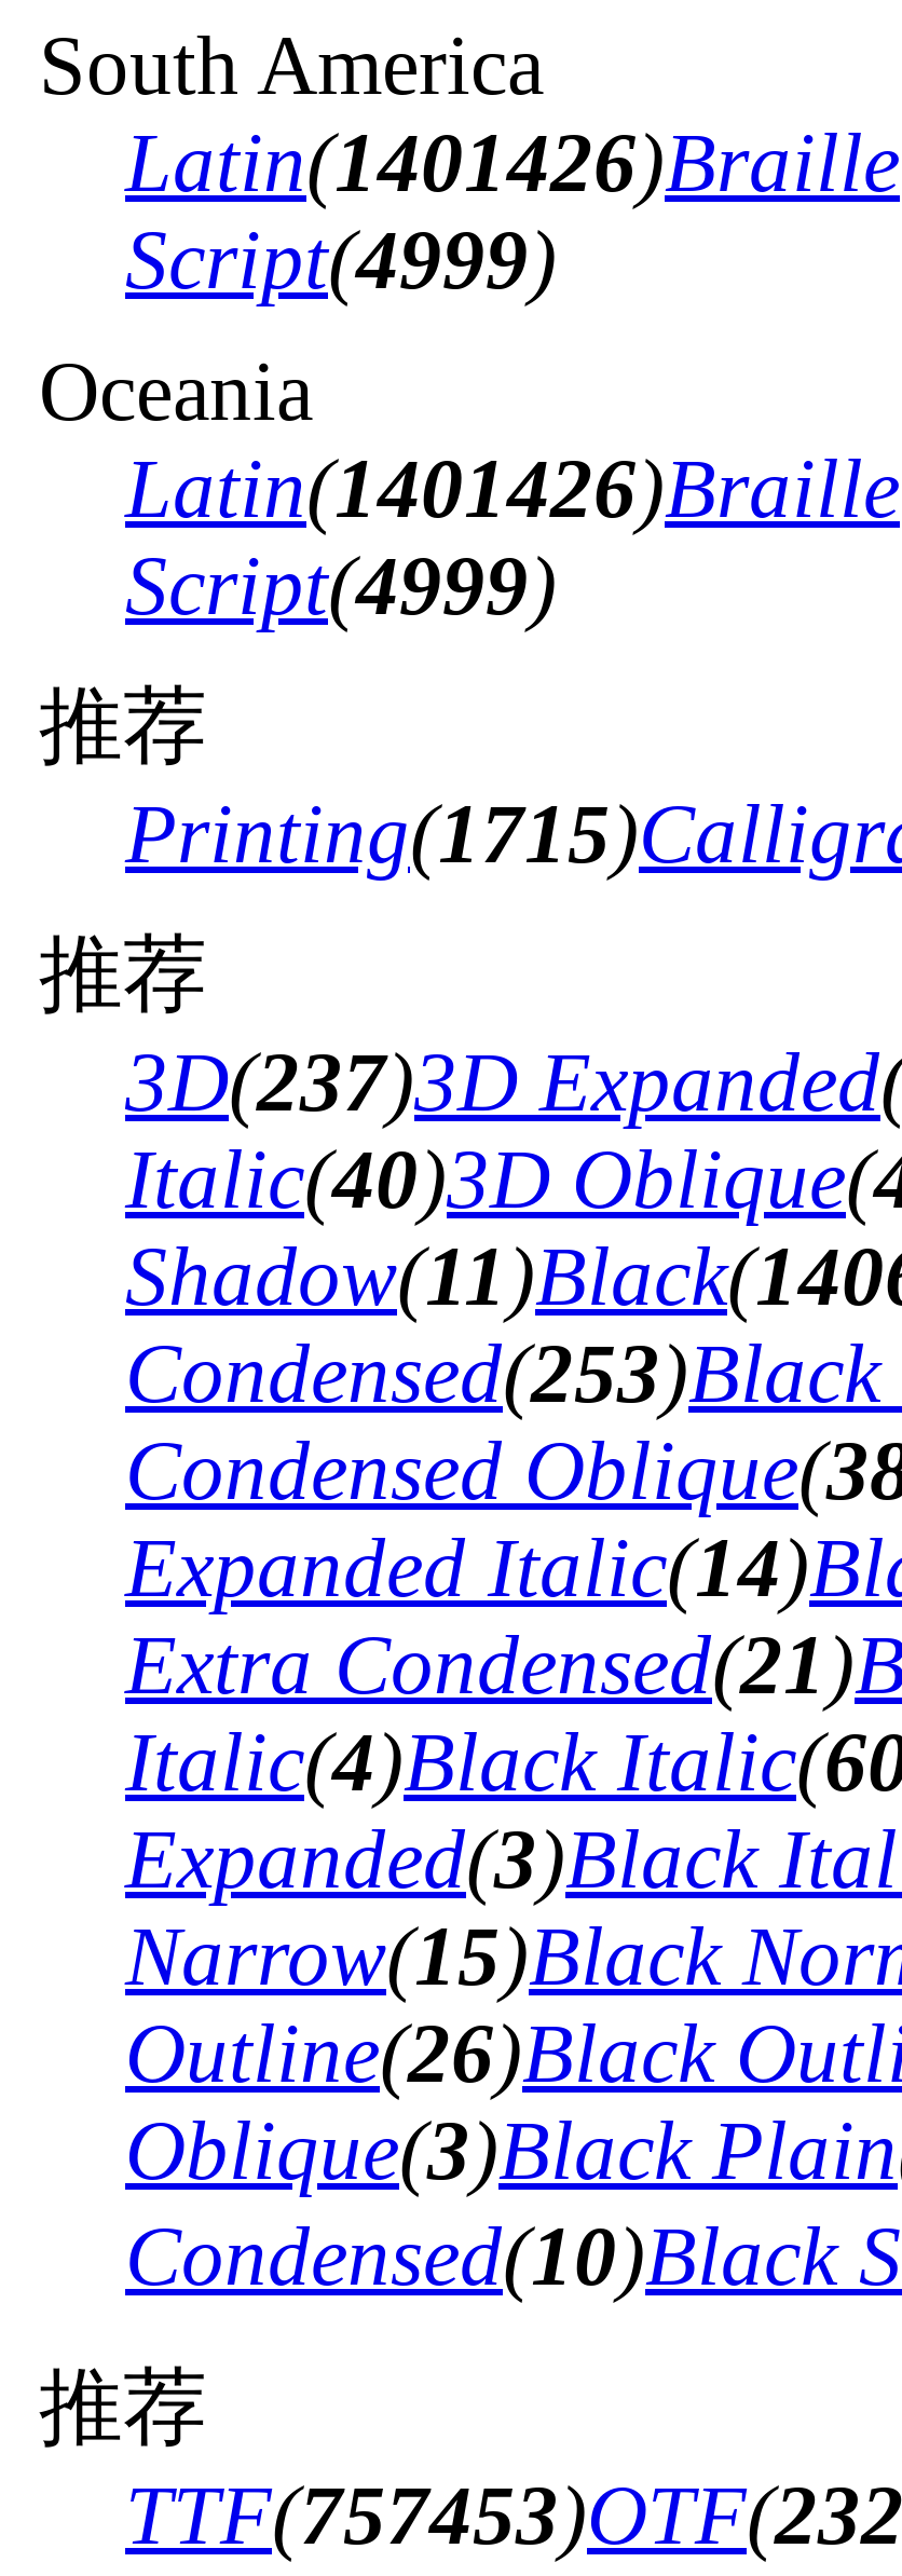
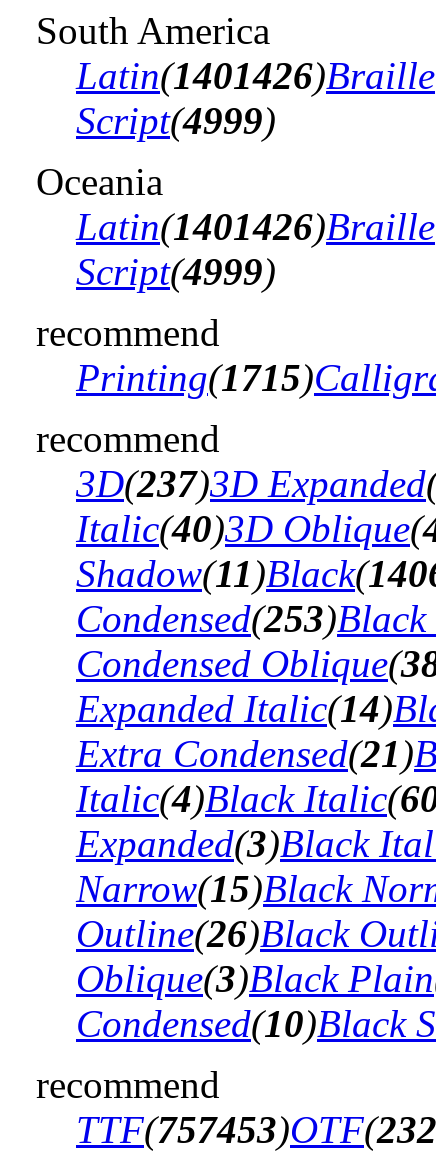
[39,679,207,772] 推荐 -> [36,311,220,354] recommend
[39,927,207,1020] 推荐 -> [36,417,220,460] recommend
[39,2360,207,2453] 推荐 -> [36,1063,220,1106] recommend

